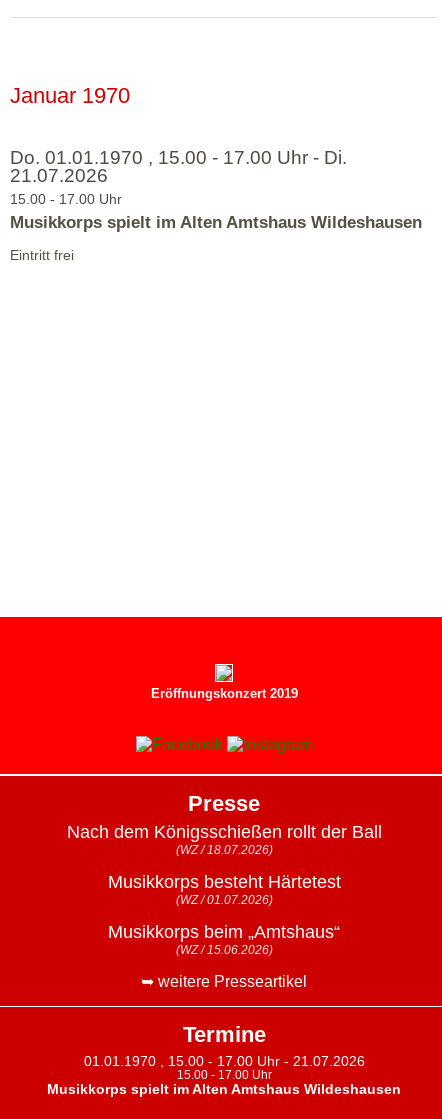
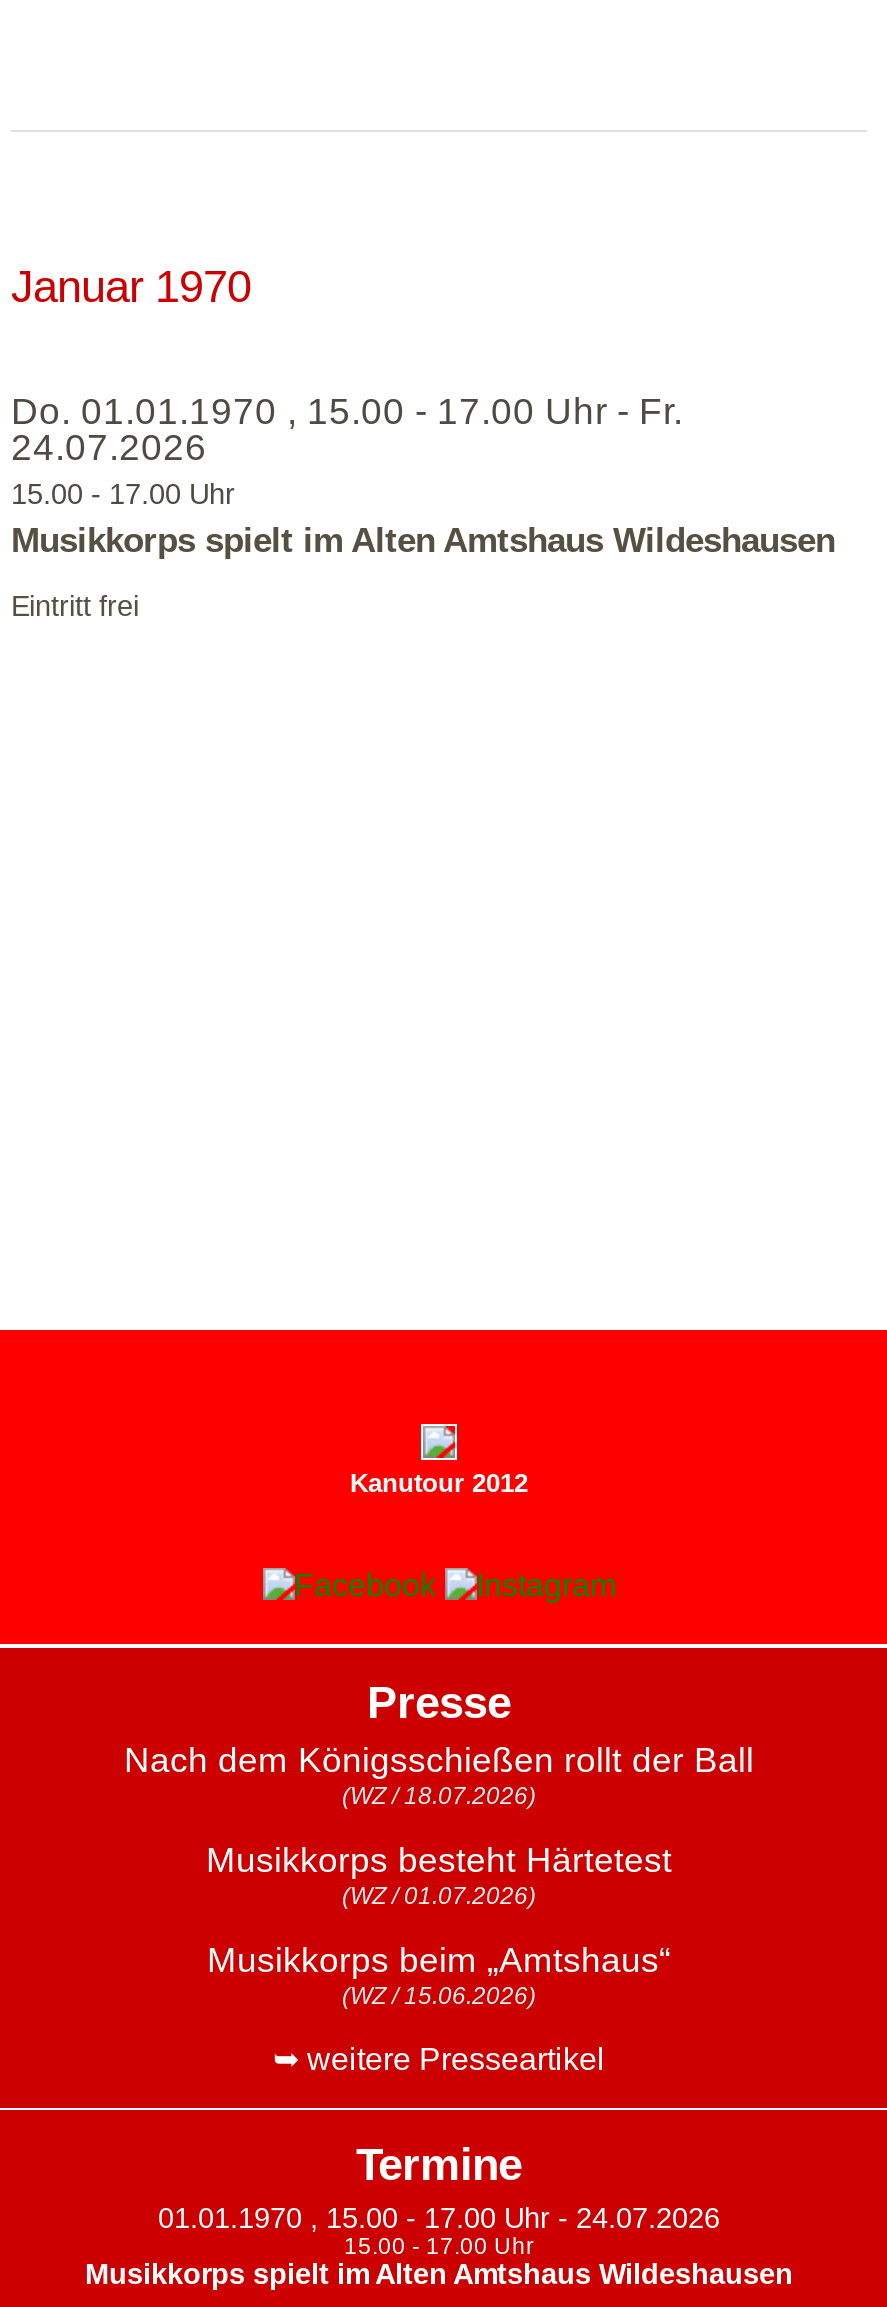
[10,147,347,168] Do. 01.01.1970 , 15.00 - 17.00 Uhr - Di. -> [11,390,683,432] Do. 01.01.1970 , 15.00 - 17.00 Uhr - Fr.
[10,165,108,186] 21.07.2026 -> [11,426,207,468] 24.07.2026
[150,686,297,701] Eröffnungskonzert 2019 -> [350,1468,528,1498] Kanutour 2012
[83,1053,364,1069] 01.01.1970 , 15.00 - 17.00 Uhr - 21.07.2026 -> [158,2202,720,2234] 01.01.1970 , 15.00 - 17.00 Uhr - 24.07.2026

